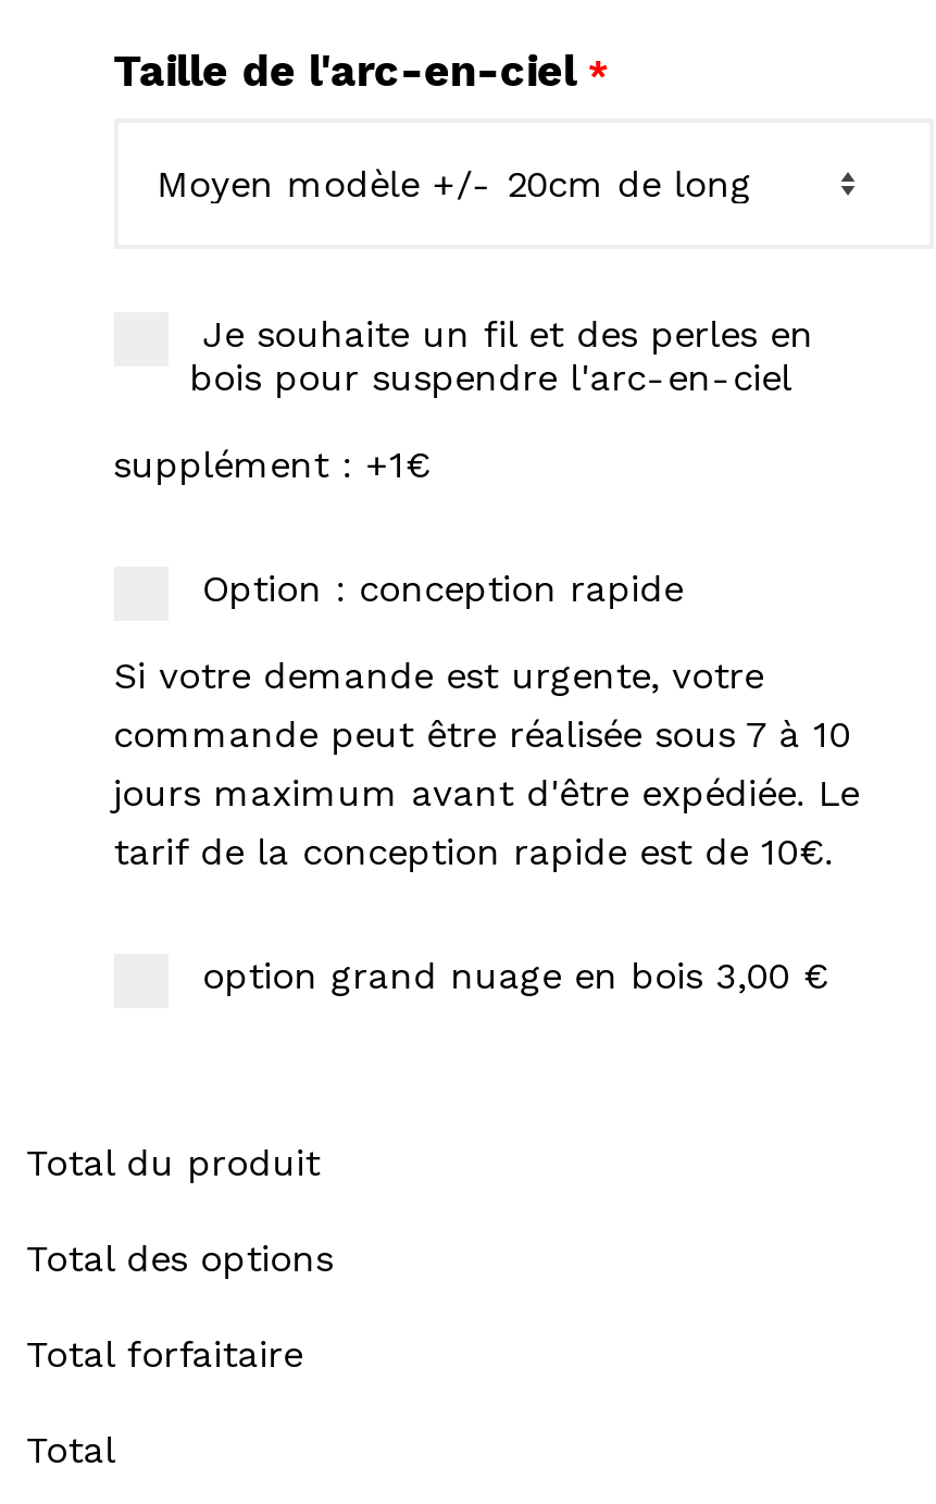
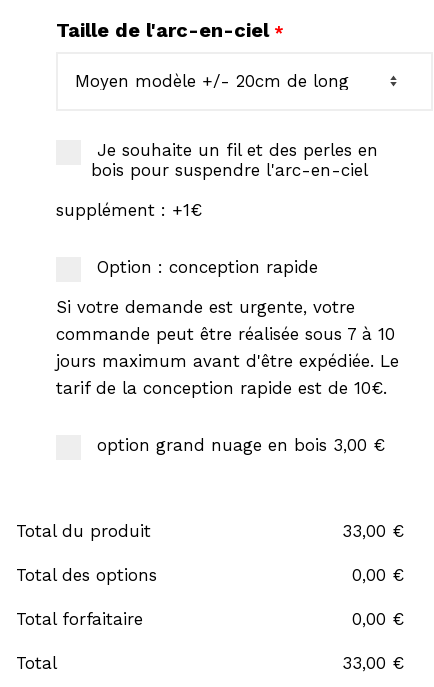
none -> [342,521,404,541] 33,00 €
none -> [352,565,404,585] 0,00 €
none -> [352,609,404,629] 0,00 €
none -> [342,653,404,673] 33,00 €

